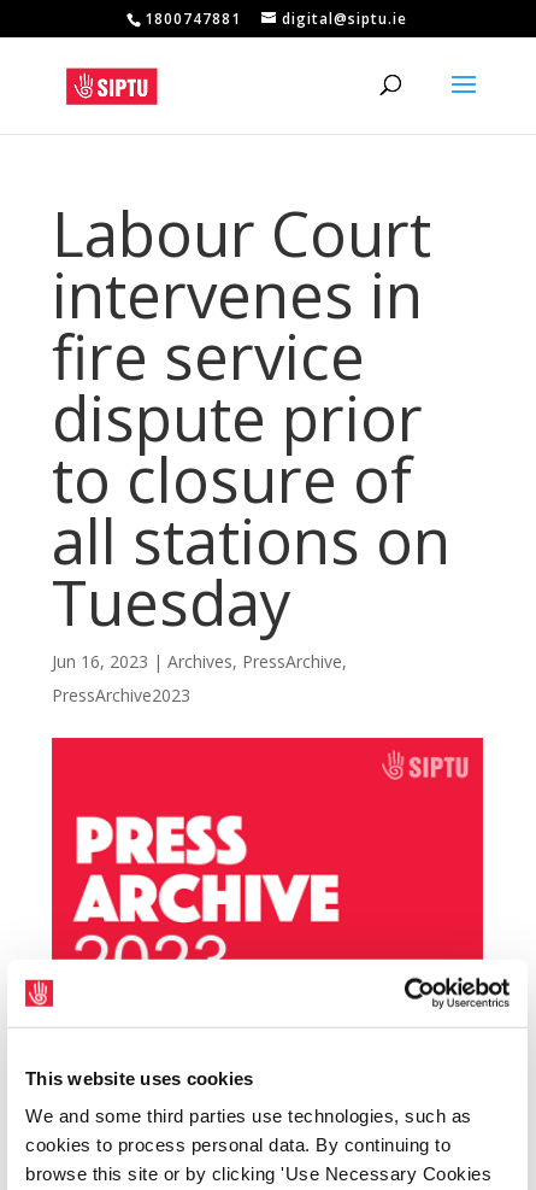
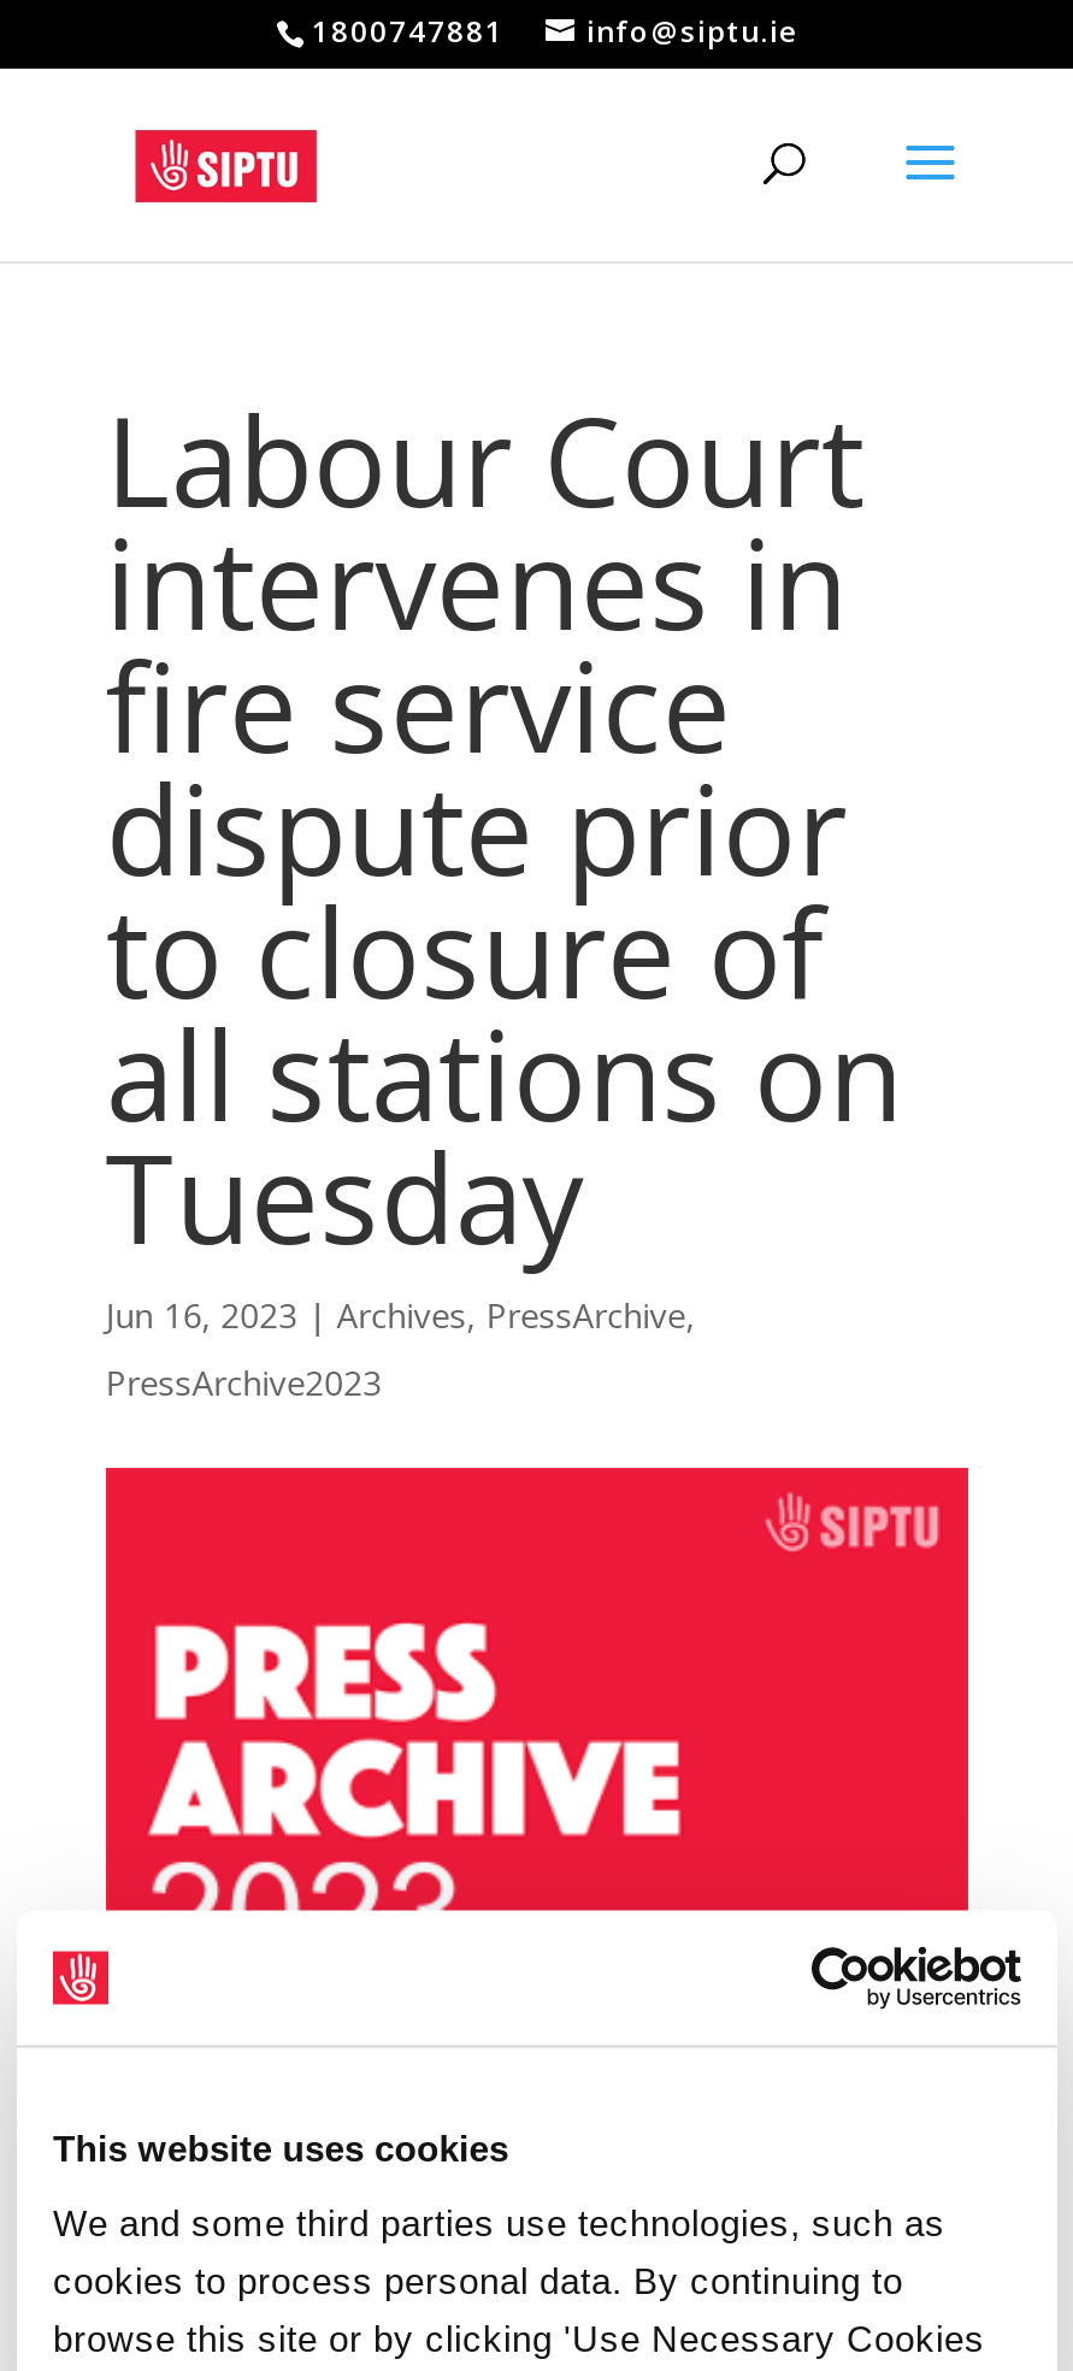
[282,8,408,29] digital@siptu.ie -> [586,11,798,52] info@siptu.ie

